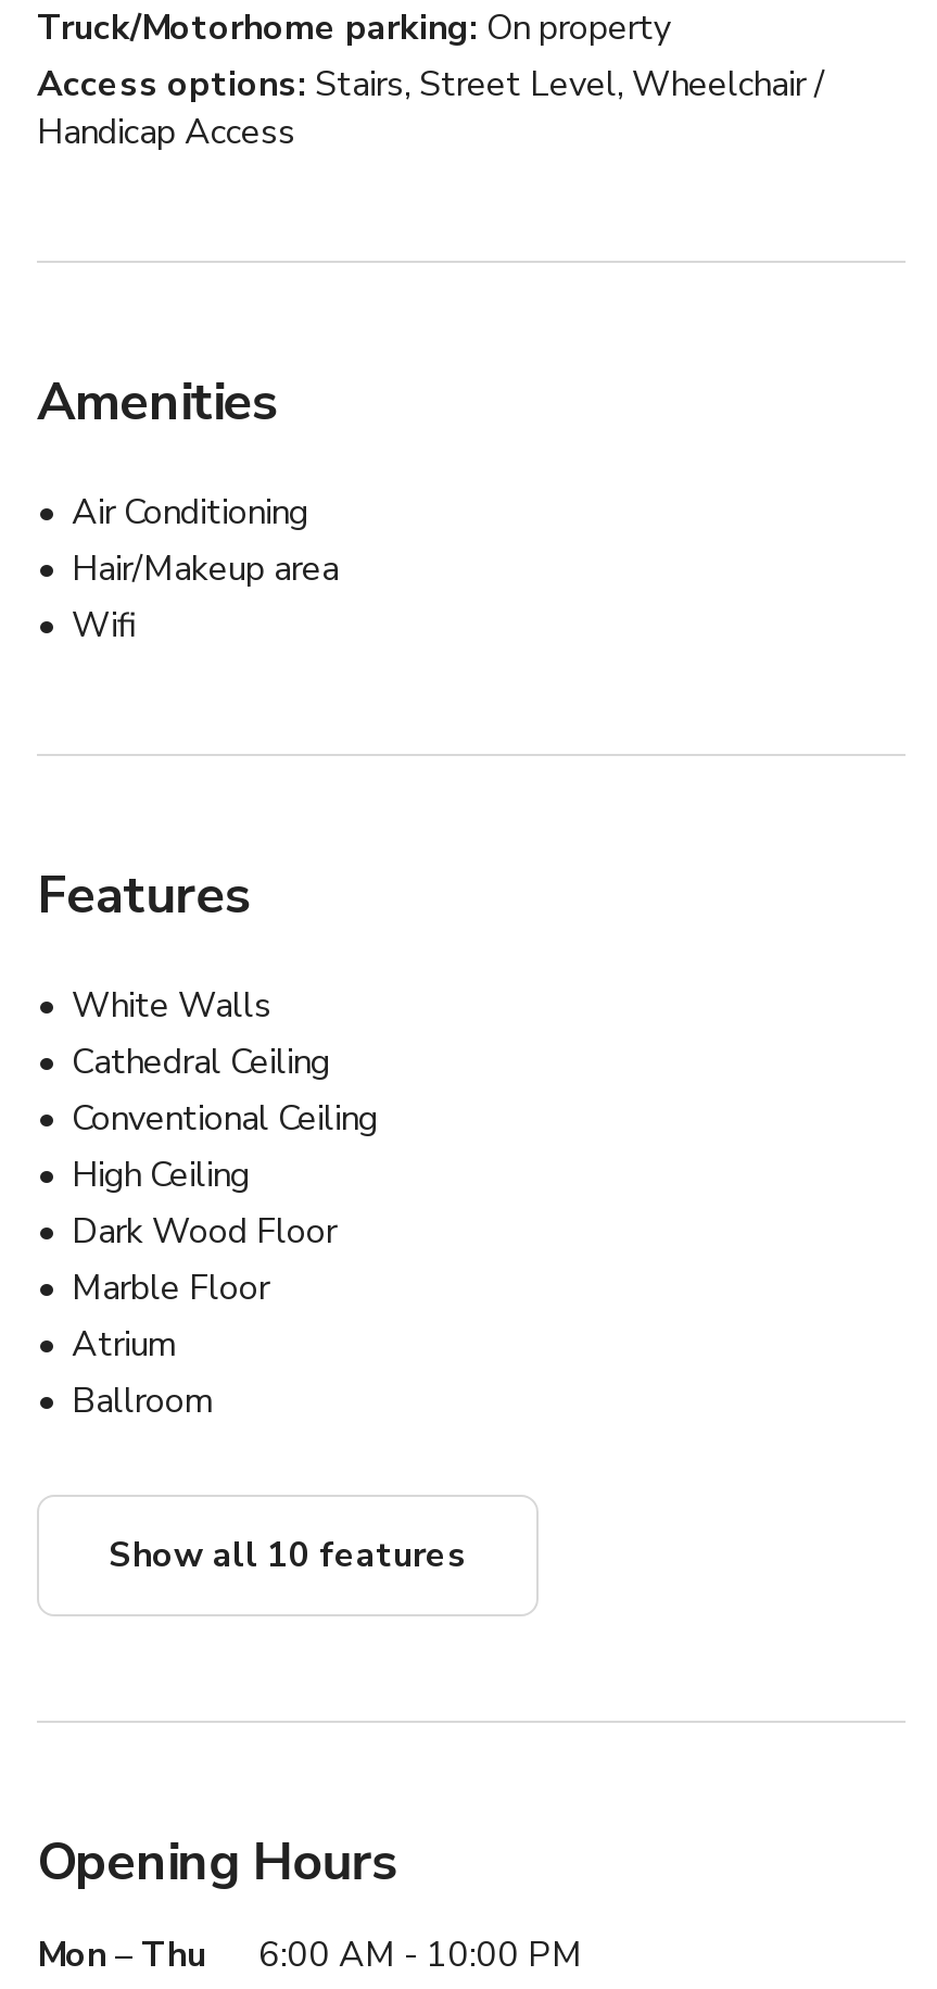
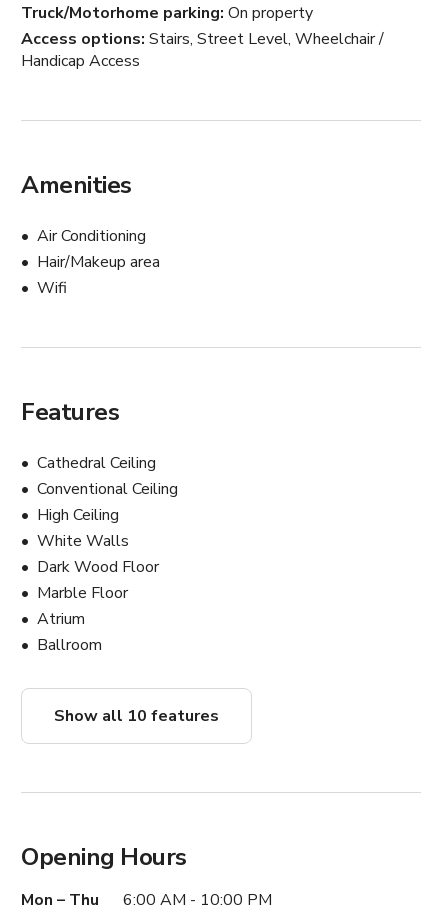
moved [72,982,271,1030] -> [37,530,129,552]: White Walls
moved [72,1039,378,1199] -> [37,452,178,526]: Cathedral Ceiling | Conventional Ceiling | High Ceiling

